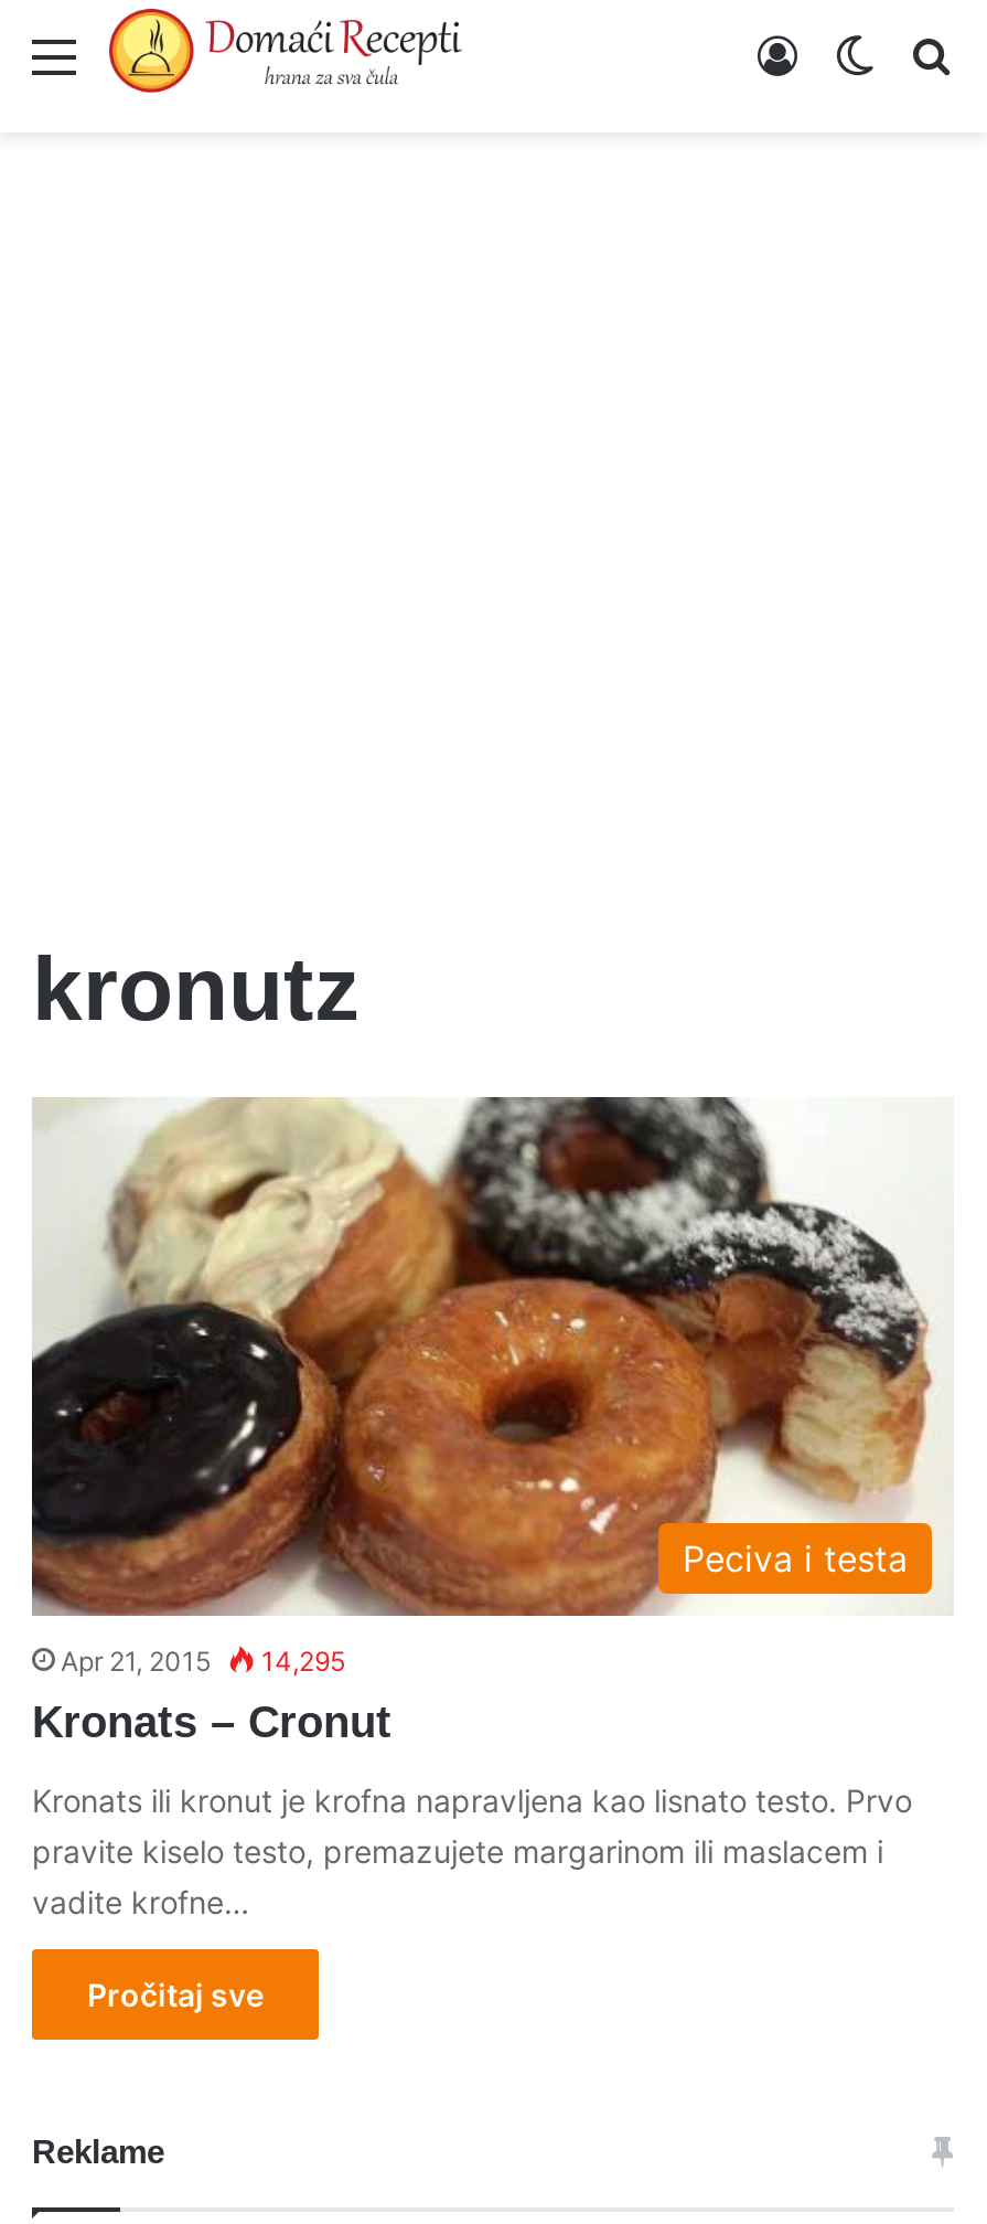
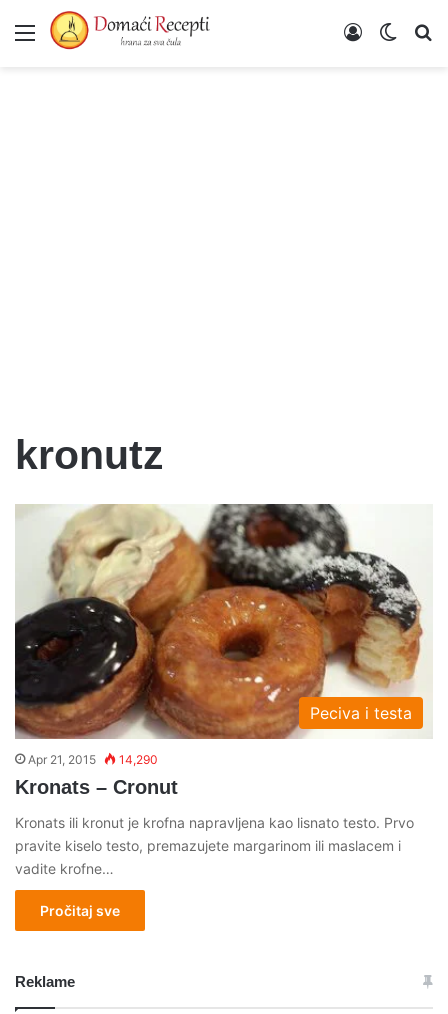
[61,1646,345,1679] Apr 21, 2015 14,295 -> [28,752,158,767] Apr 21, 2015 14,290

